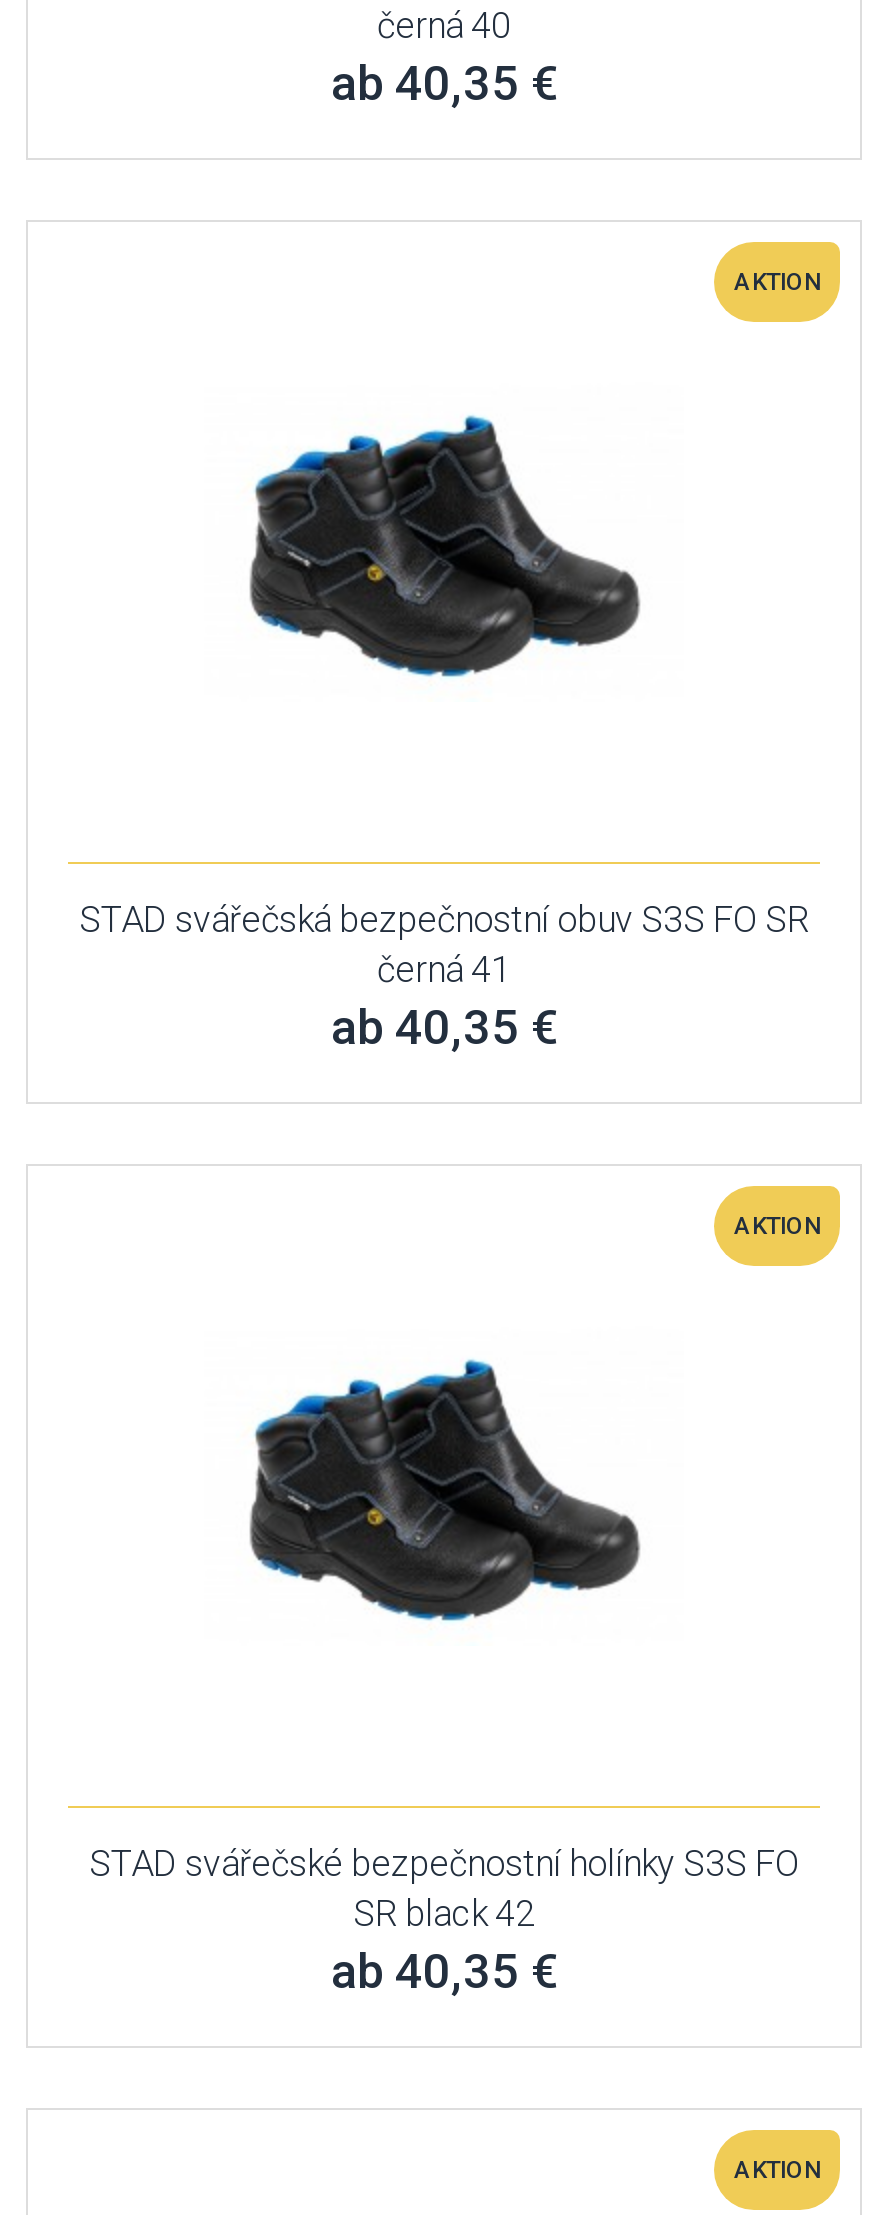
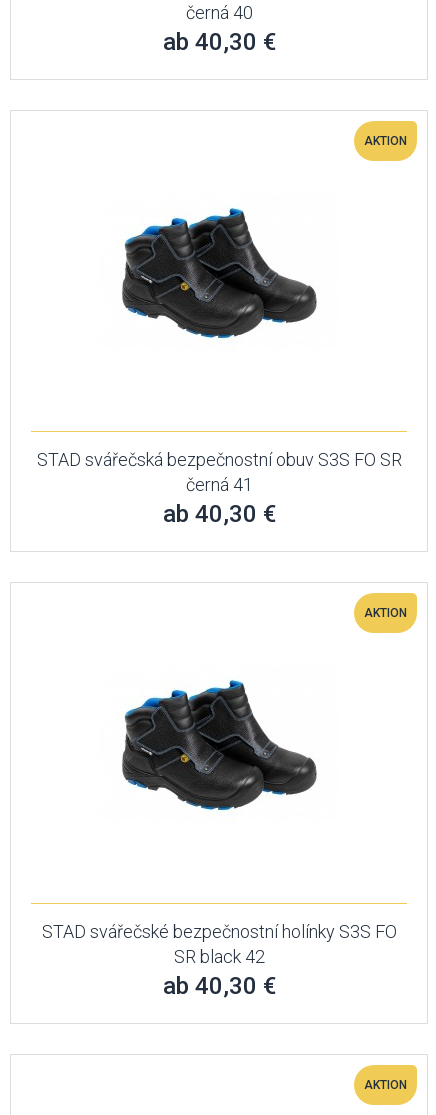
[331,56,557,112] ab 40,35 € -> [162,28,275,56] ab 40,30 €
[331,1000,557,1056] ab 40,35 € -> [162,500,275,528] ab 40,30 €
[331,1944,557,2000] ab 40,35 € -> [162,972,275,1000] ab 40,30 €

